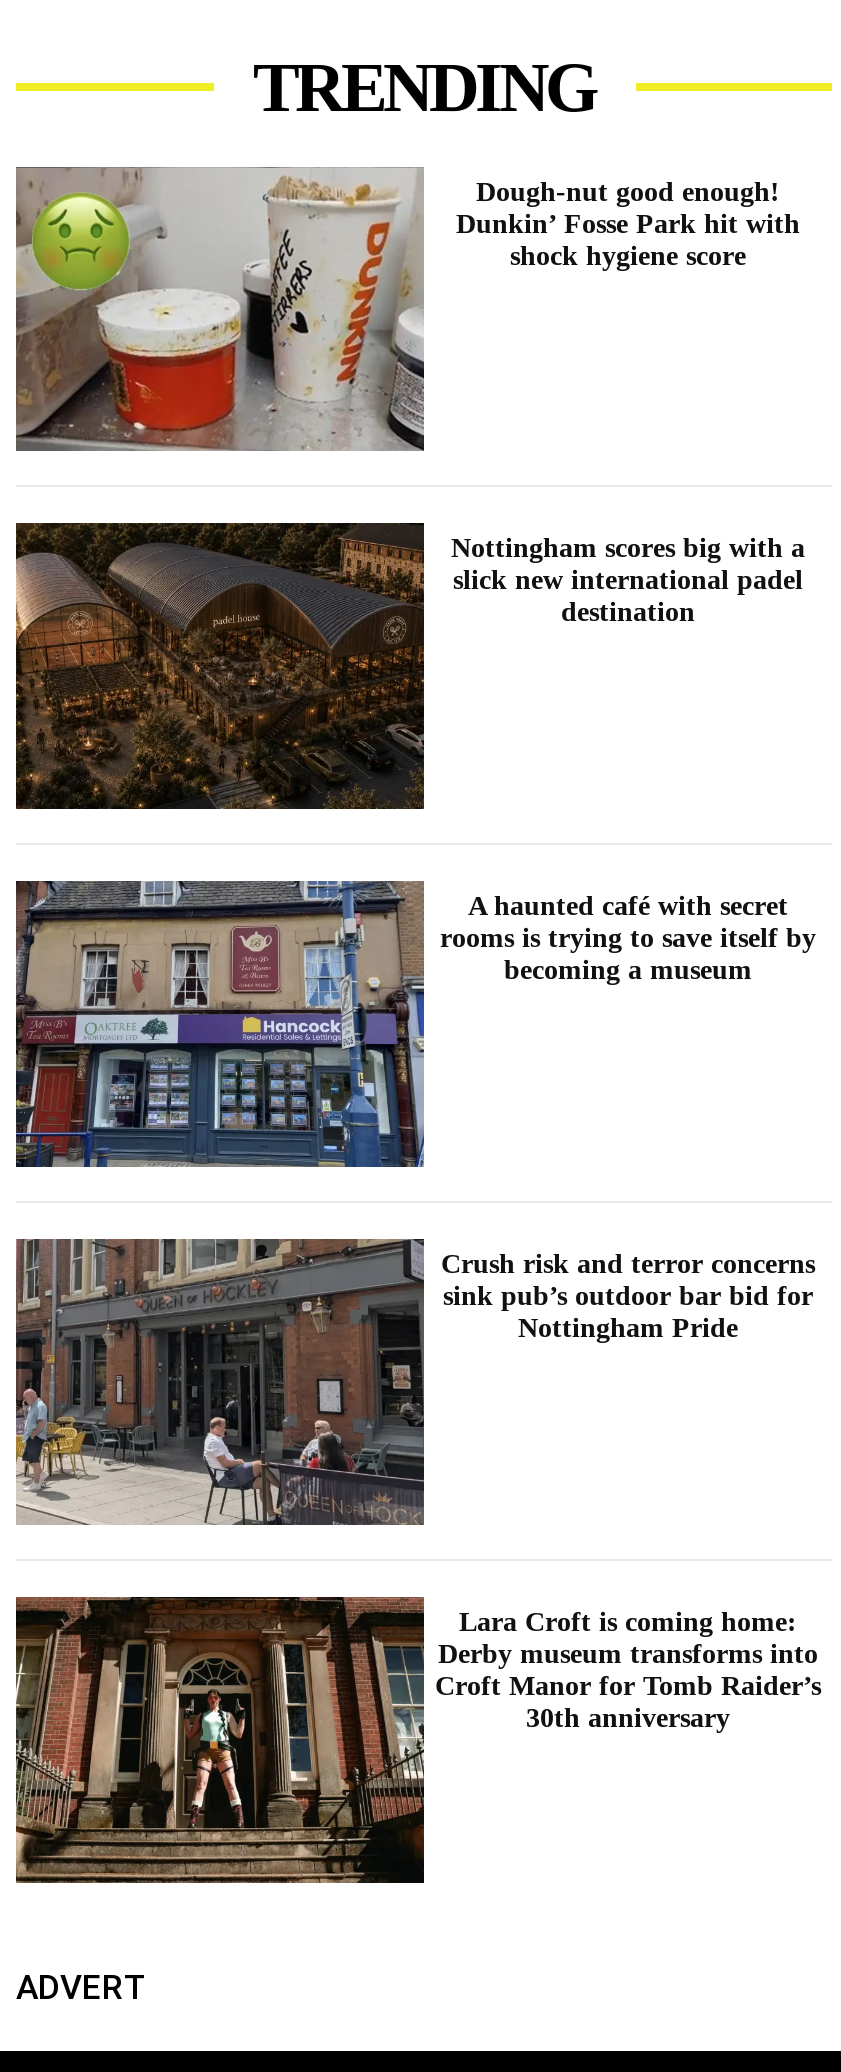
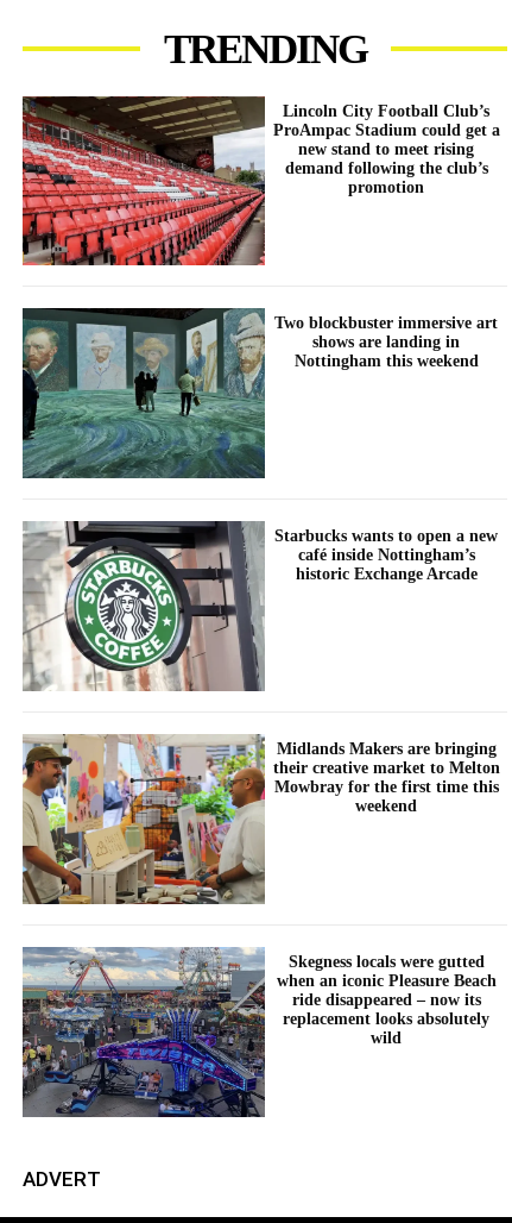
[14,167,800,453] [image] | Dough-nut good enough! | Dunkin’ Fosse Park hit with | shock hygiene score -> [21,96,500,266] [image] | Lincoln City Football Club’s | ProAmpac Stadium could get a | new stand to meet rising | demand following the club’s | promotion
[14,523,805,809] [image] | Nottingham scores big with a | slick new international padel | destination -> [21,308,498,479] [image] | Two blockbuster immersive art | shows are landing in | Nottingham this weekend
[14,879,816,1169] [image] | A haunted café with secret | rooms is trying to save itself by | becoming a museum -> [23,520,498,691] [image] | Starbucks wants to open a new | café inside Nottingham’s | historic Exchange Arcade
[14,1239,815,1525] [image] | Crush risk and terror concerns | sink pub’s outdoor bar bid for | Nottingham Pride -> [23,734,500,904] [image] | Midlands Makers are bringing | their creative market to Melton | Mowbray for the first time this | weekend
[14,1595,821,1885] [image] | Lara Croft is coming home: | Derby museum transforms into | Croft Manor for Tomb Raider’s | 30th anniversary -> [21,947,496,1118] [image] | Skegness locals were gutted | when an iconic Pleasure Beach | ride disappeared – now its | replacement looks absolutely | wild

